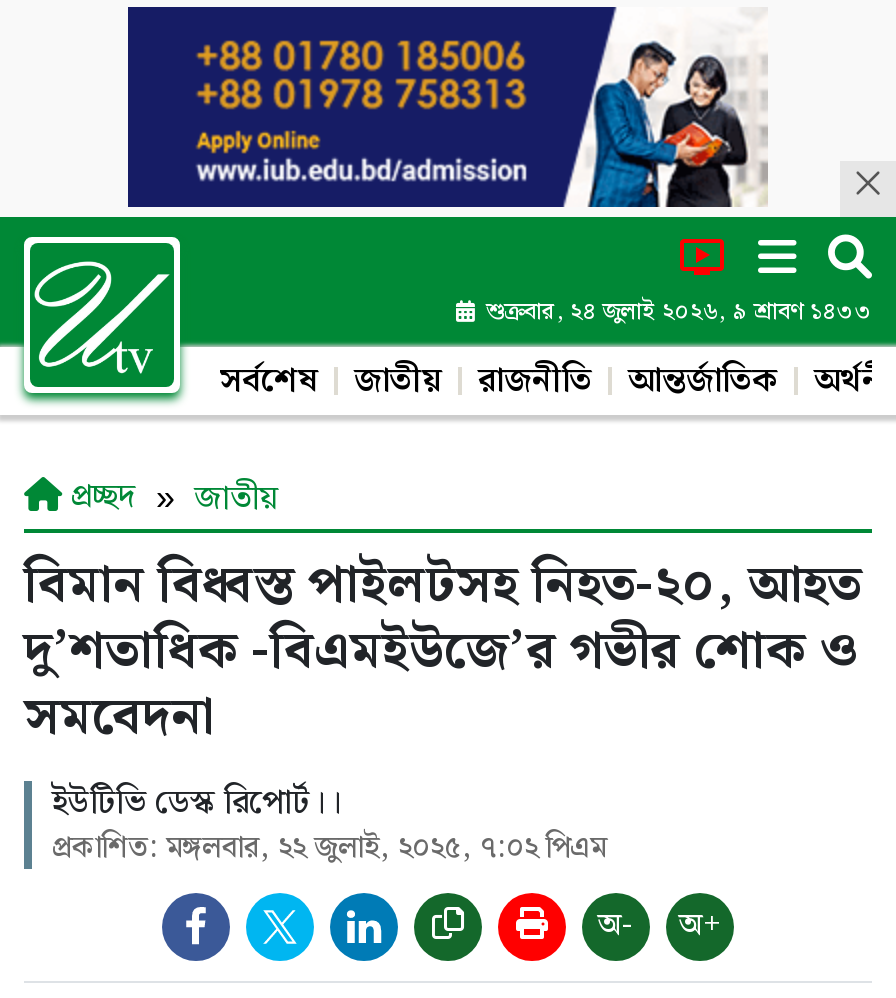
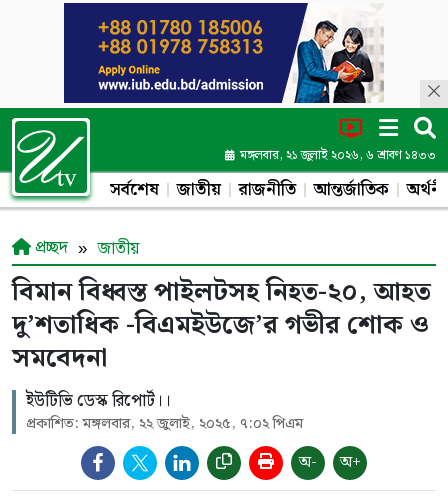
[480,292,872,330] শুক্রবার, ২৪ জুলাই ২০২৬, ৯ শ্রাবণ ১৪৩৩ -> [237,145,436,164] মঙ্গলবার, ২১ জুলাই ২০২৬, ৬ শ্রাবণ ১৪৩৩

